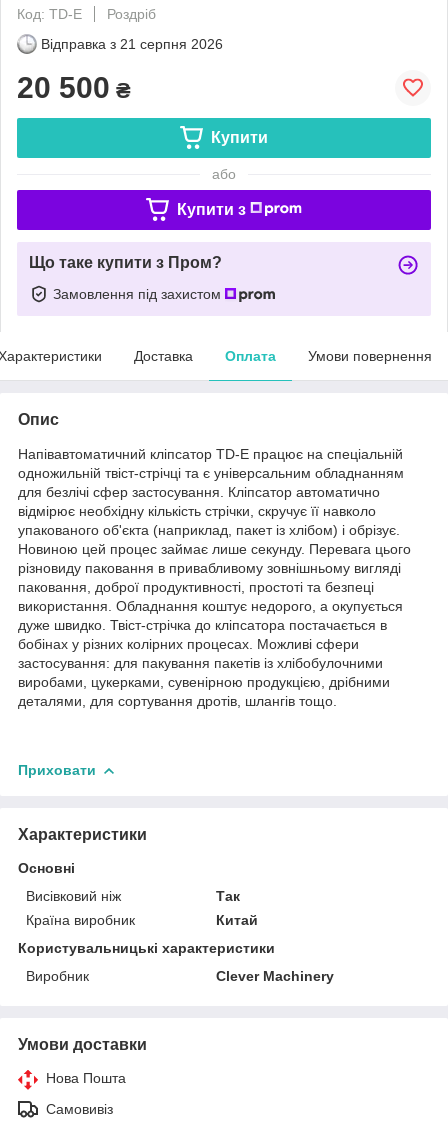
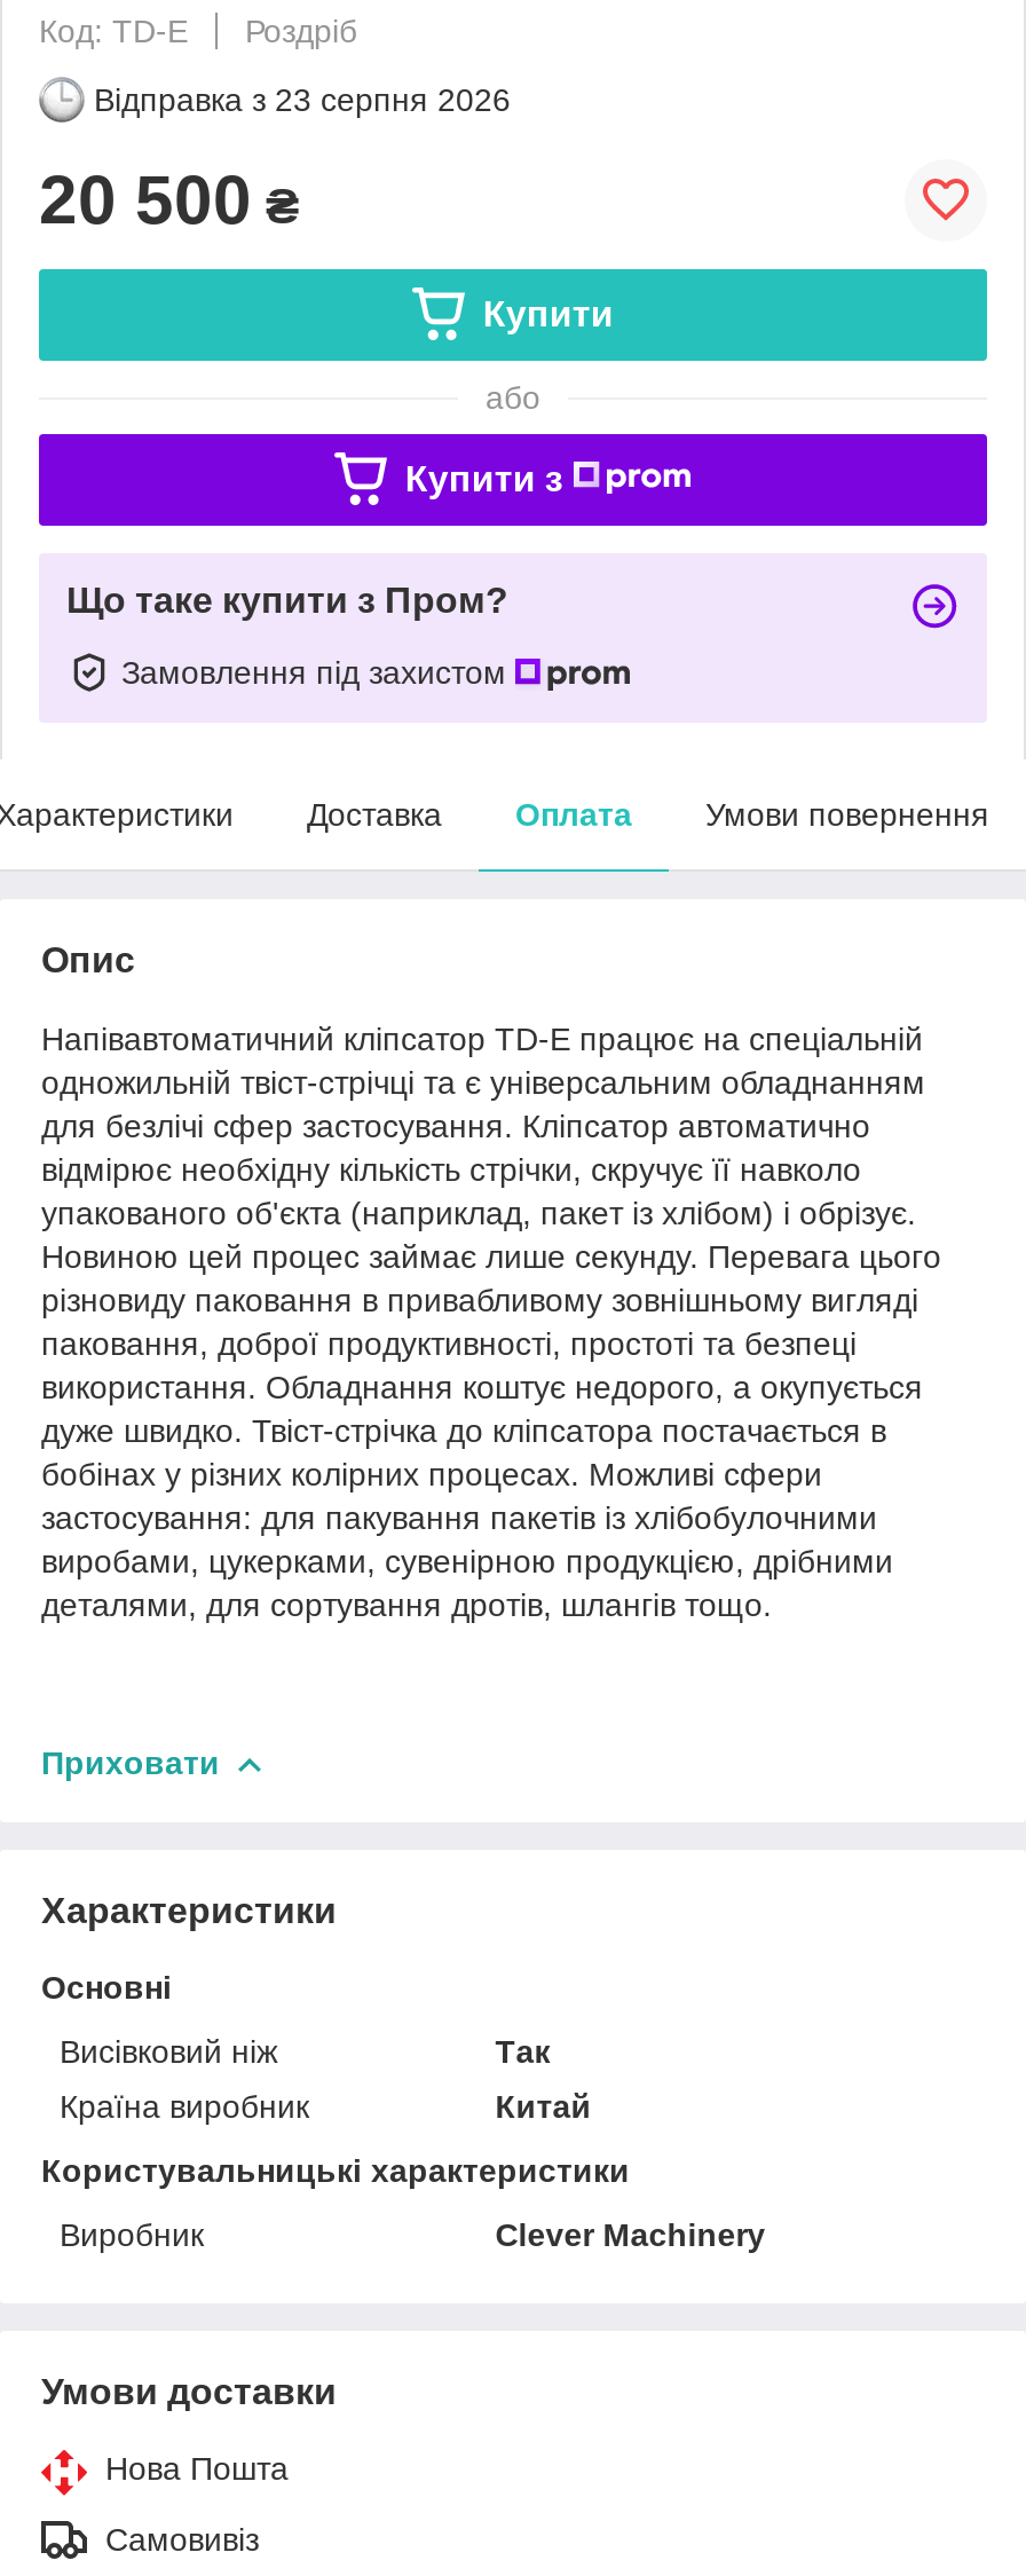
[41,36,223,52] Відправка з 21 серпня 2026 -> [94,81,511,118] Відправка з 23 серпня 2026

